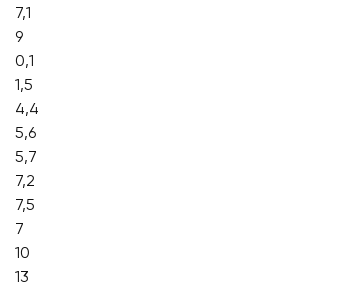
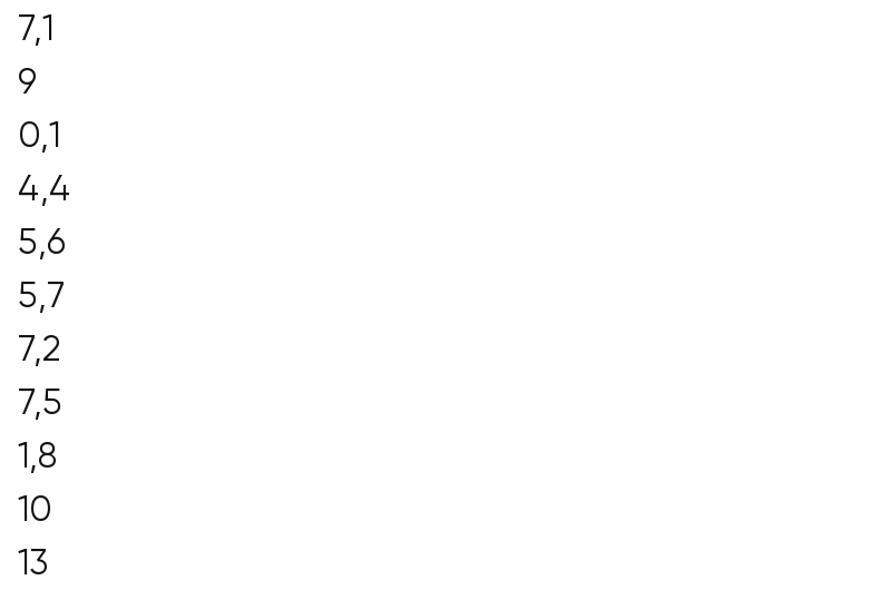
[15,75,33,94] 1,5 -> none
[15,219,24,238] 7 -> [18,434,58,476] 1,8

